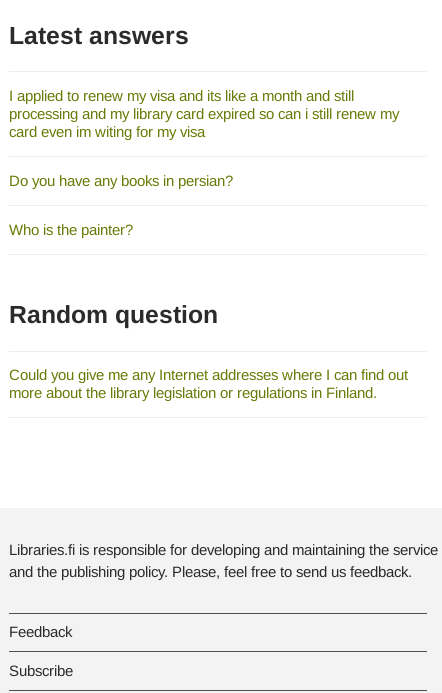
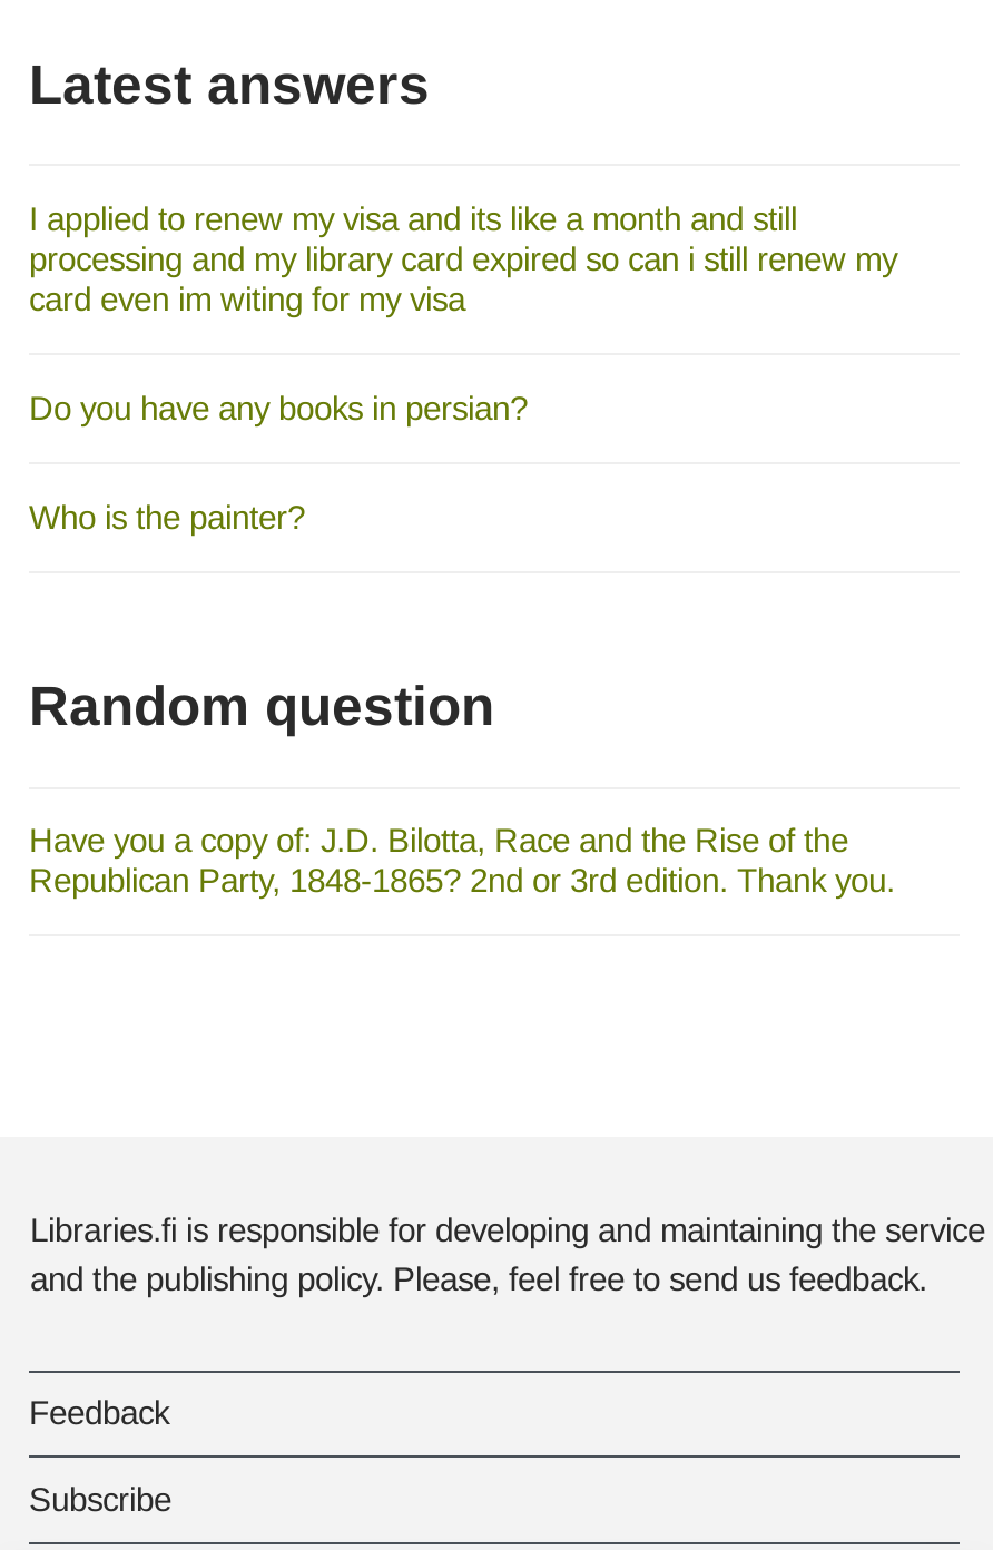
[9,366,408,401] Could you give me any Internet addresses where I can find out | more about the library legislation or regulations in Finland. -> [29,822,895,900] Have you a copy of: J.D. Bilotta, Race and the Rise of the | Republican Party, 1848-1865? 2nd or 3rd edition. Thank you.

